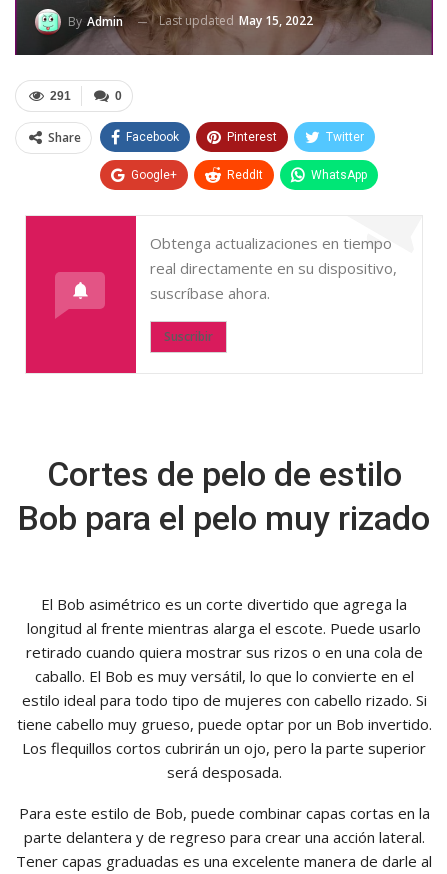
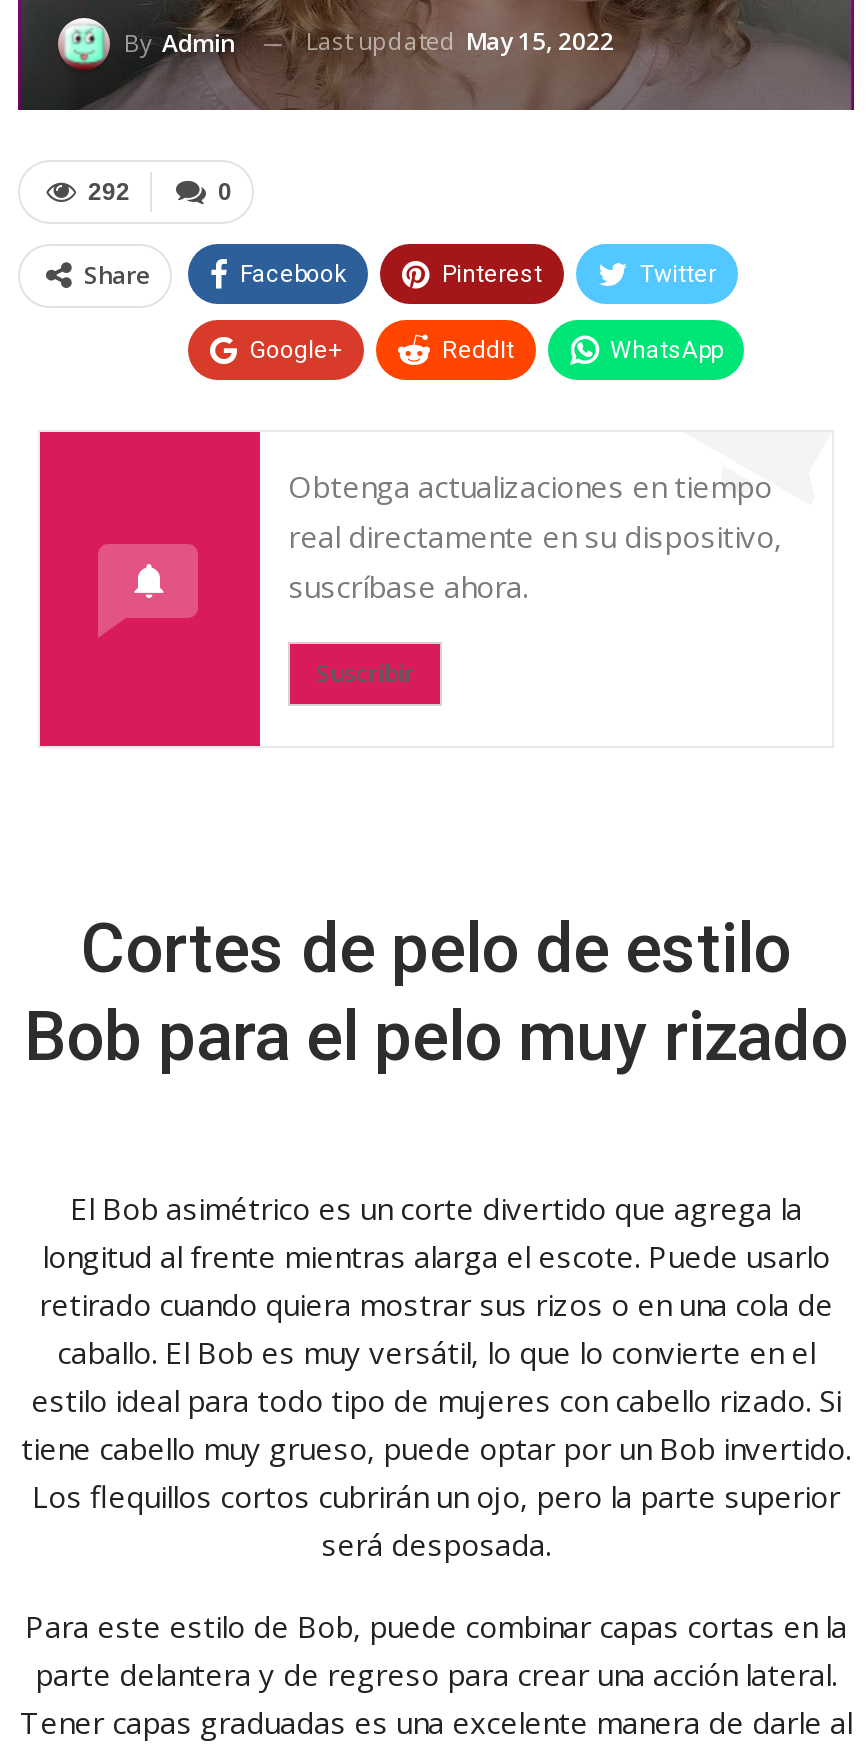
[50,89,71,103] 291 -> [88,178,130,206] 292

